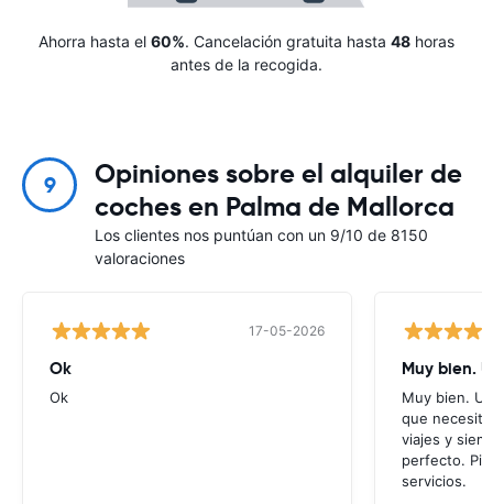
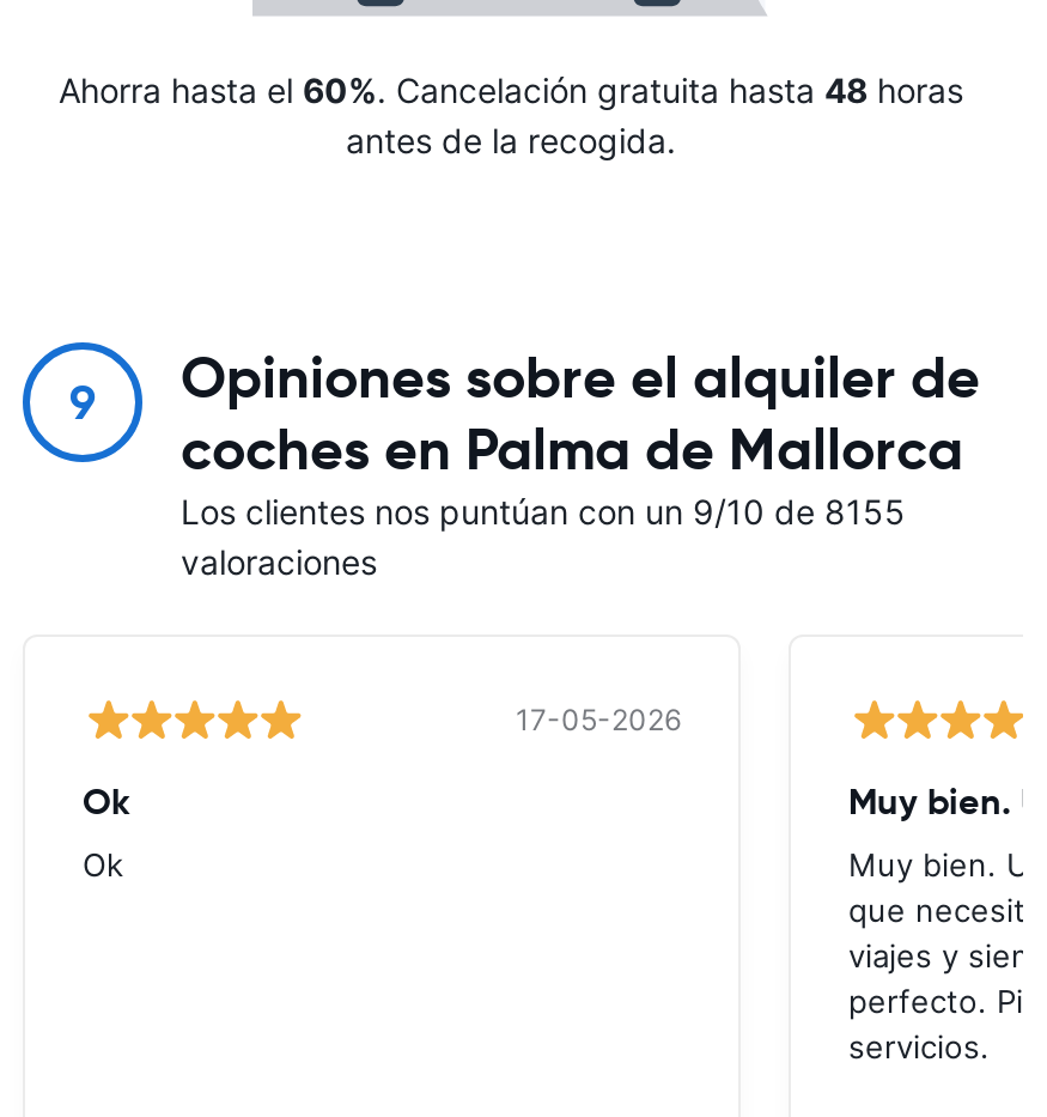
[95,226,428,245] Los clientes nos puntúan con un 9/10 de 8150 -> [181,492,906,533] Los clientes nos puntúan con un 9/10 de 8155

